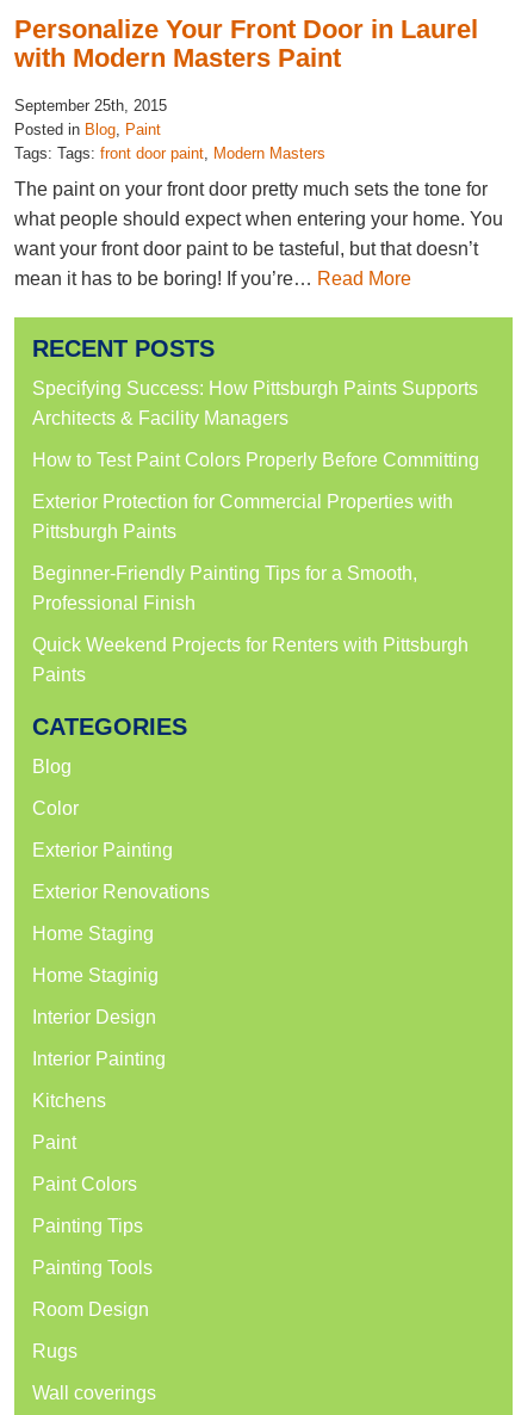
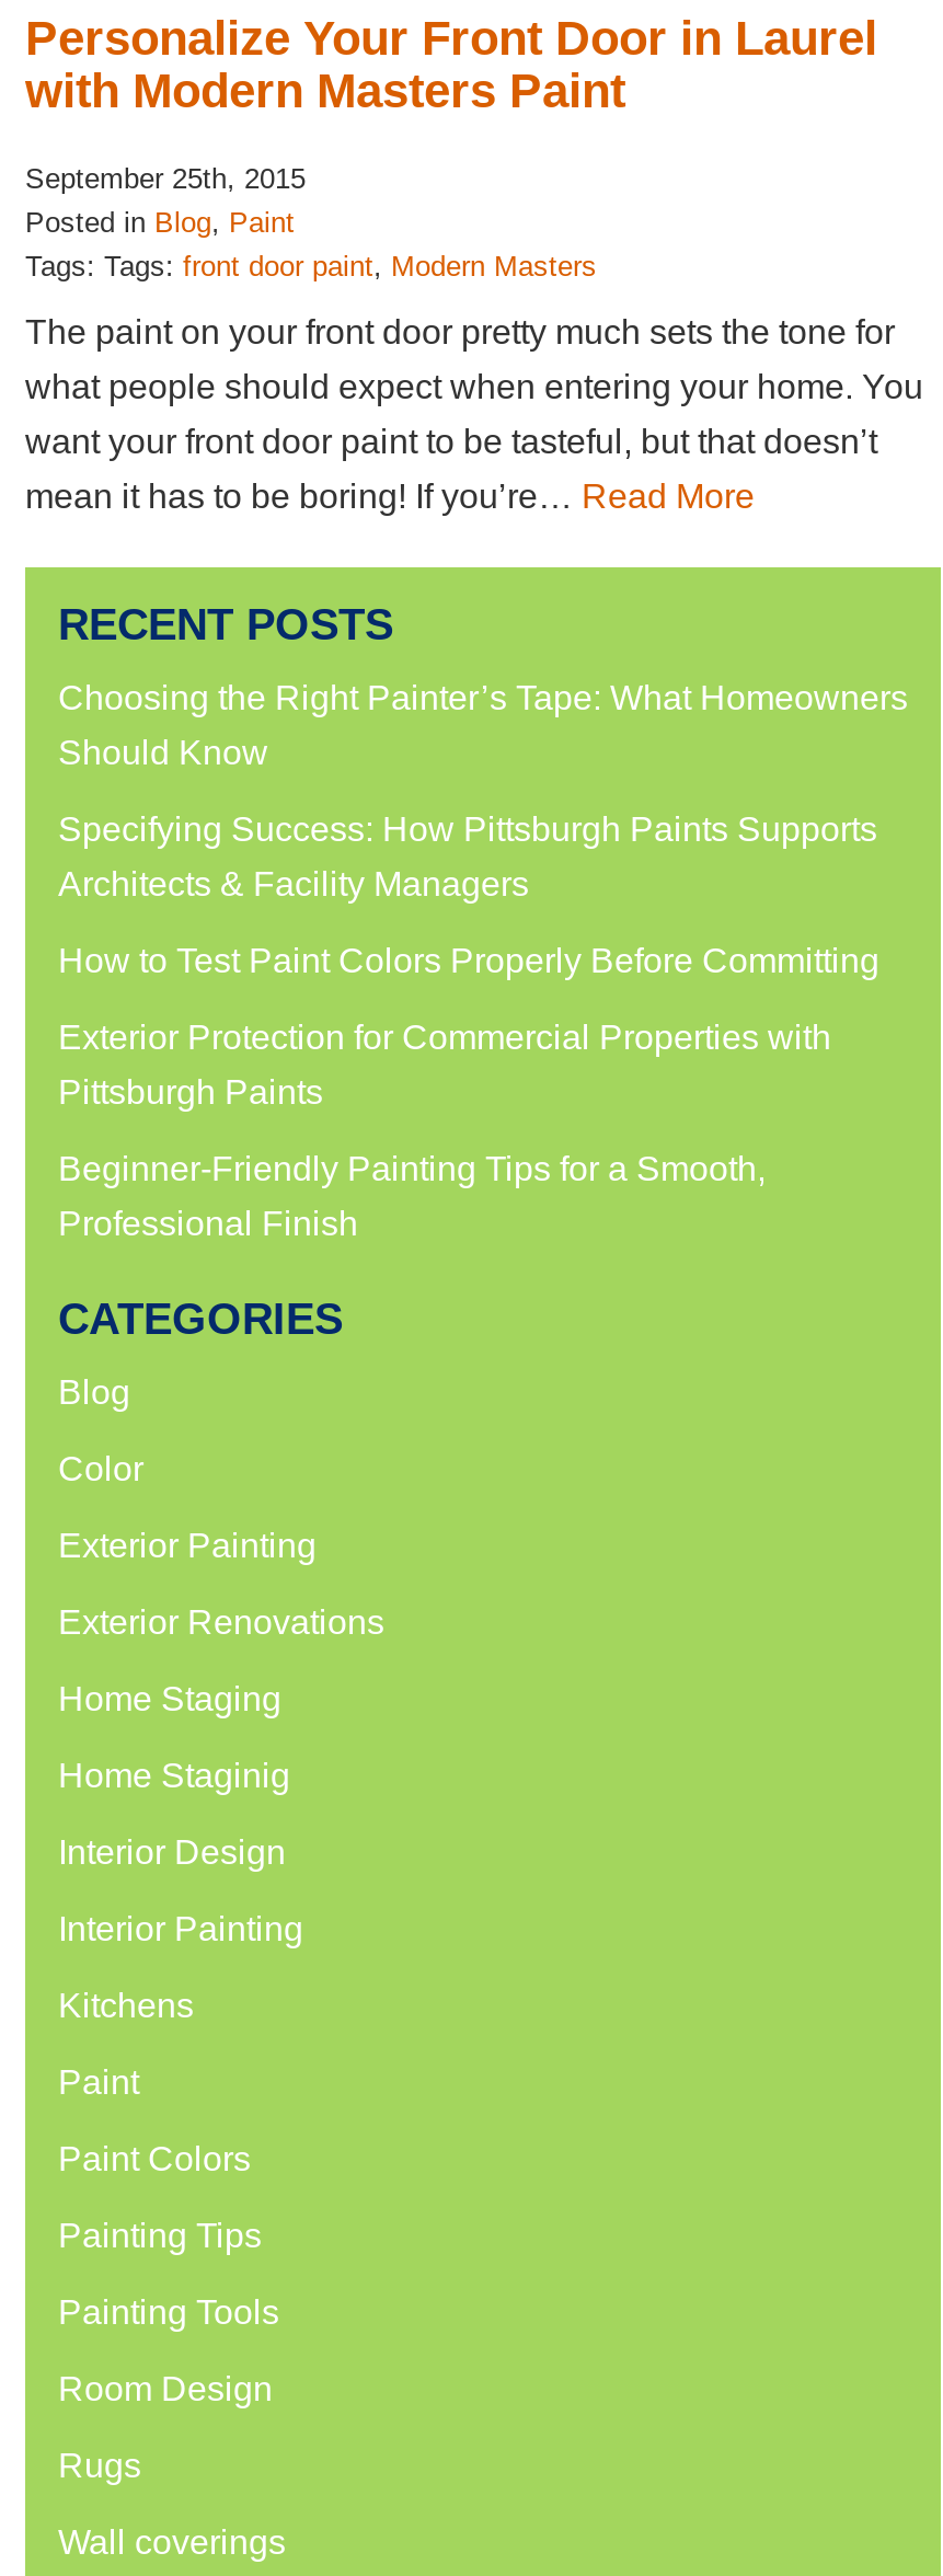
none -> [58,680,908,772] Choosing the Right Painter’s Tape: What Homeowners | Should Know
moved [32,379,479,614] -> [58,811,879,1243]: Specifying Success: How Pittsburgh Paints Supports | Architects & Facility Managers | How to Test Paint Colors Properly Before Committing | Exterior Protection for Commercial Properties with | Pittsburgh Paints | Beginner-Friendly Painting Tips for a Smooth, | Professional Finish
[32,635,469,685] Quick Weekend Projects for Renters with Pittsburgh | Paints -> none

